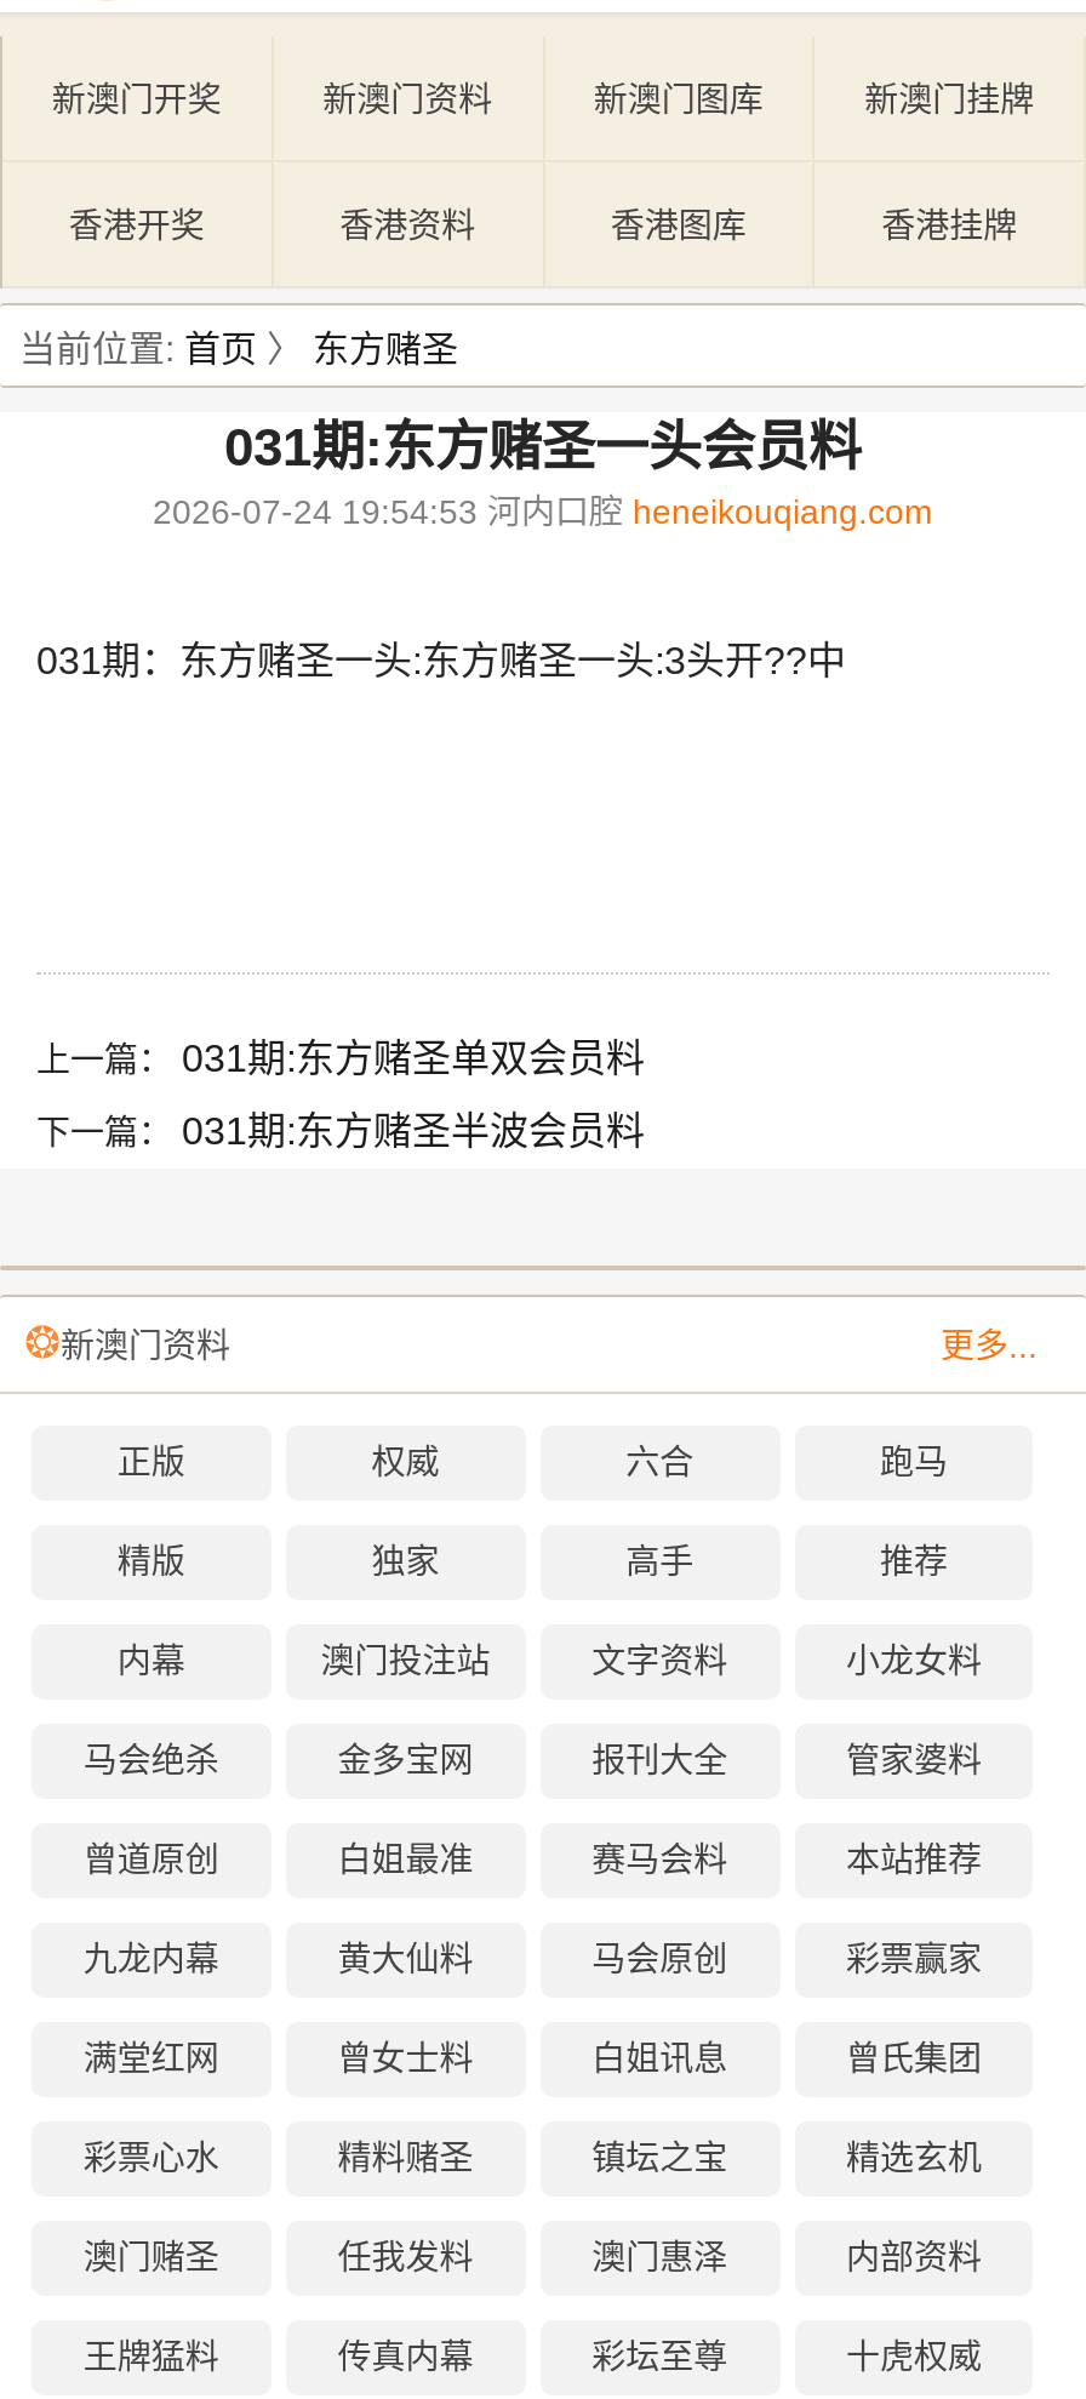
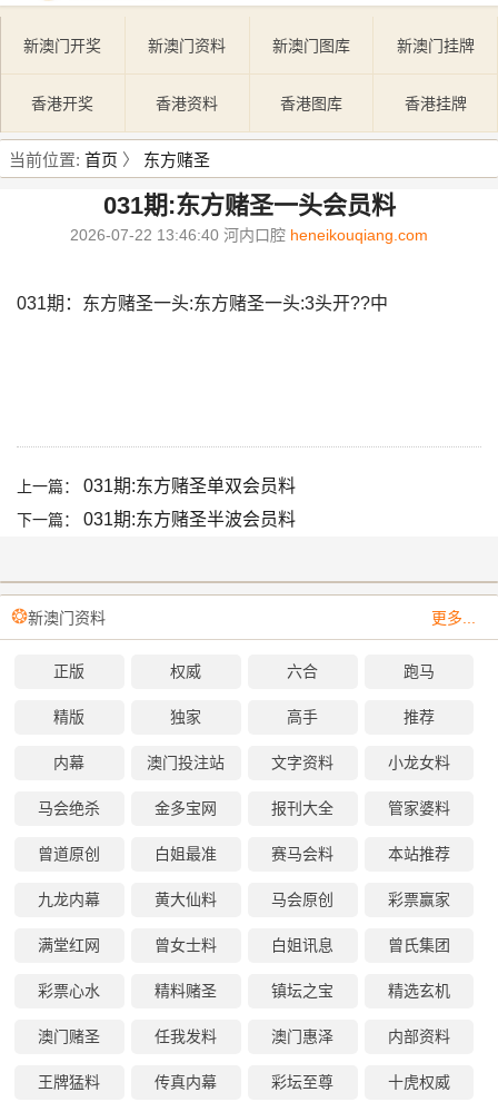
[153,492,933,531] 2026-07-24 19:54:53 河内口腔 heneikouqiang.com -> [70,226,428,244] 2026-07-22 13:46:40 河内口腔 heneikouqiang.com

